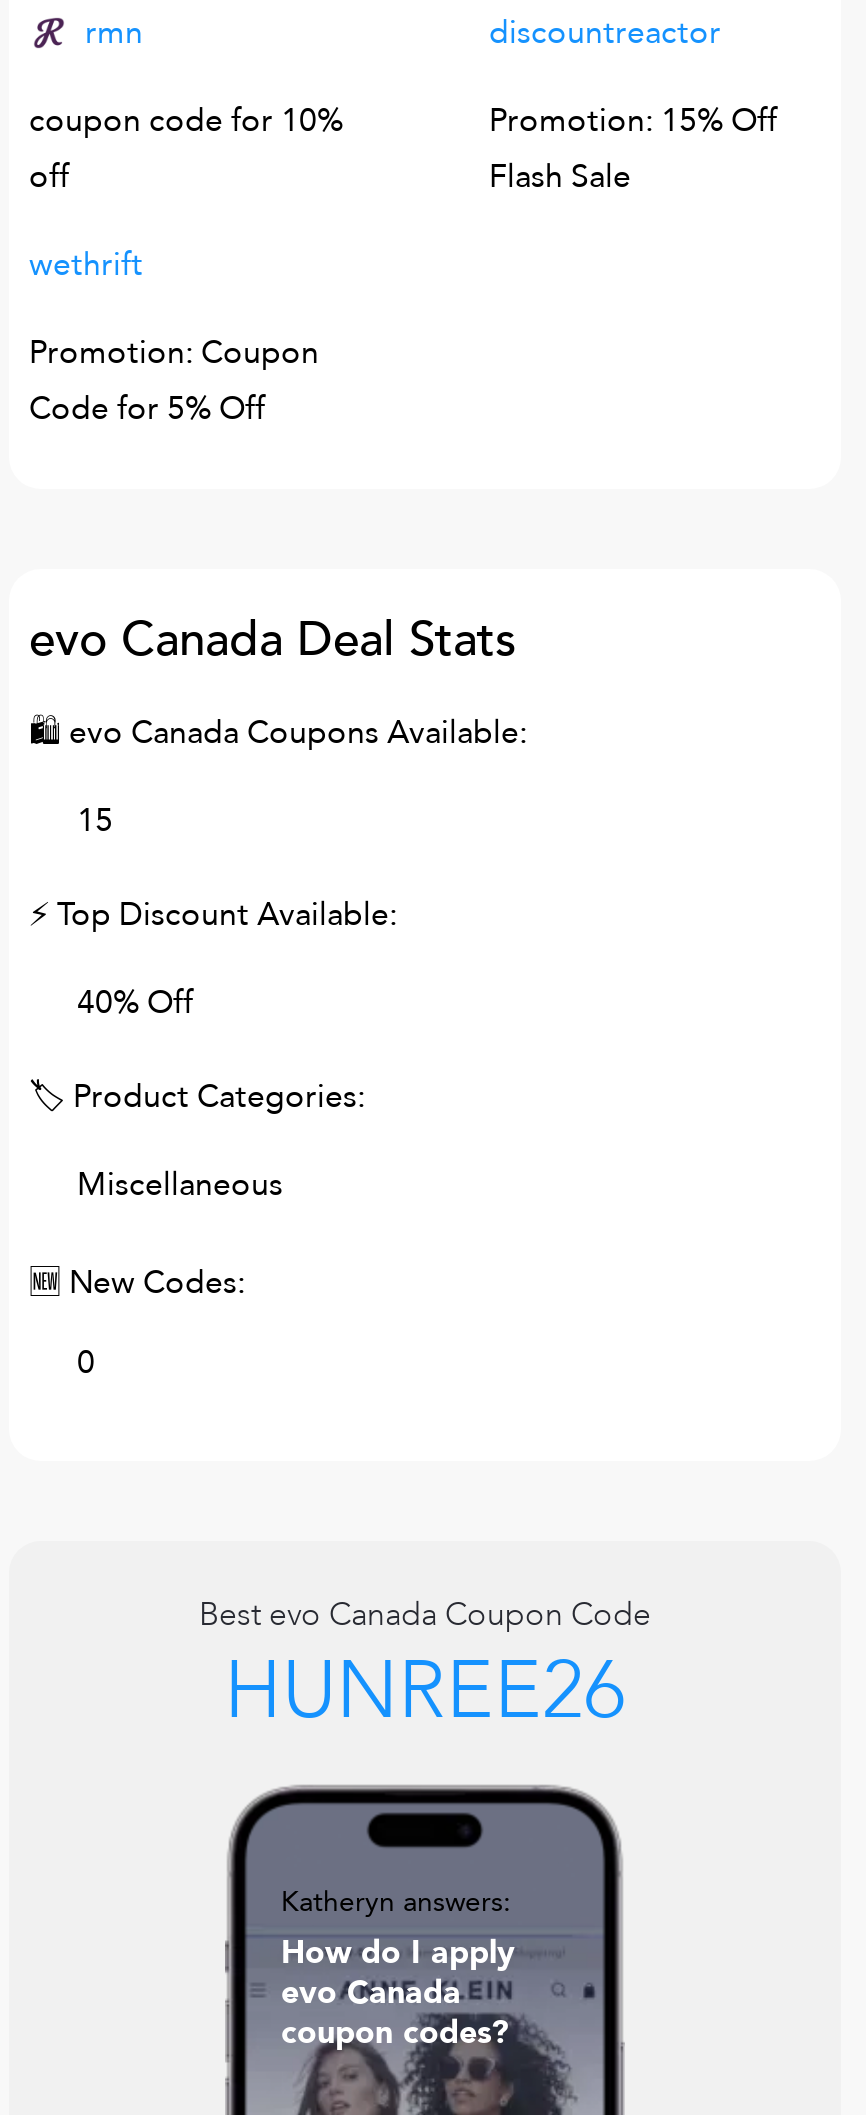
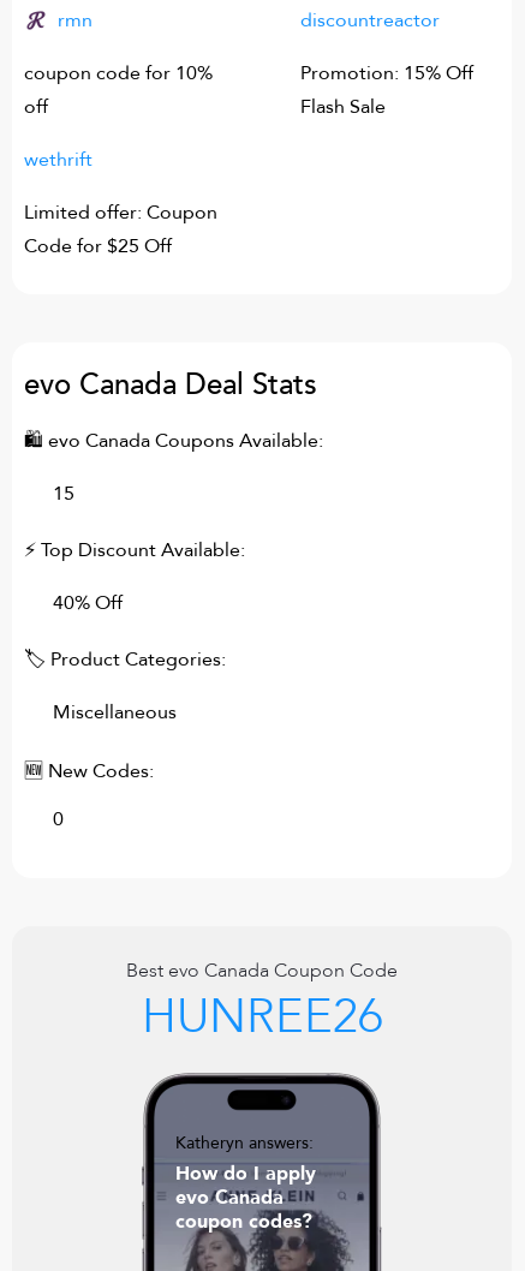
[29,331,319,431] Promotion: Coupon | Code for 5% Off -> [24,199,217,259] Limited offer: Coupon | Code for $25 Off

